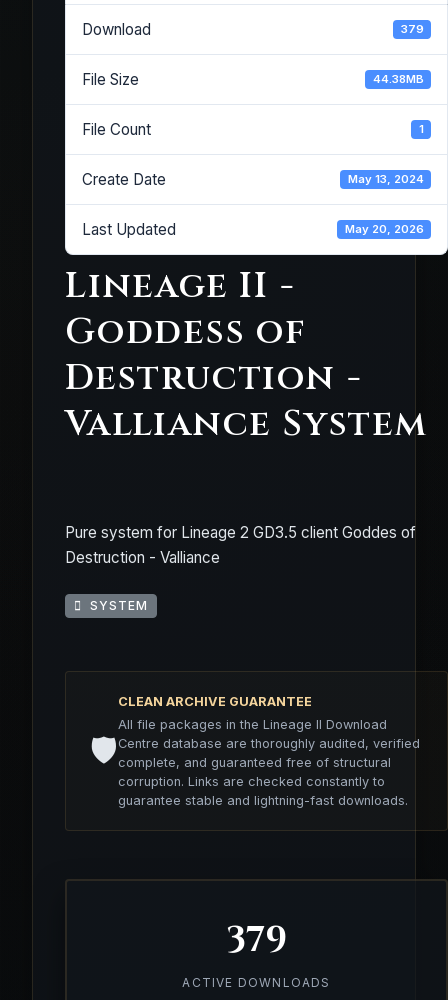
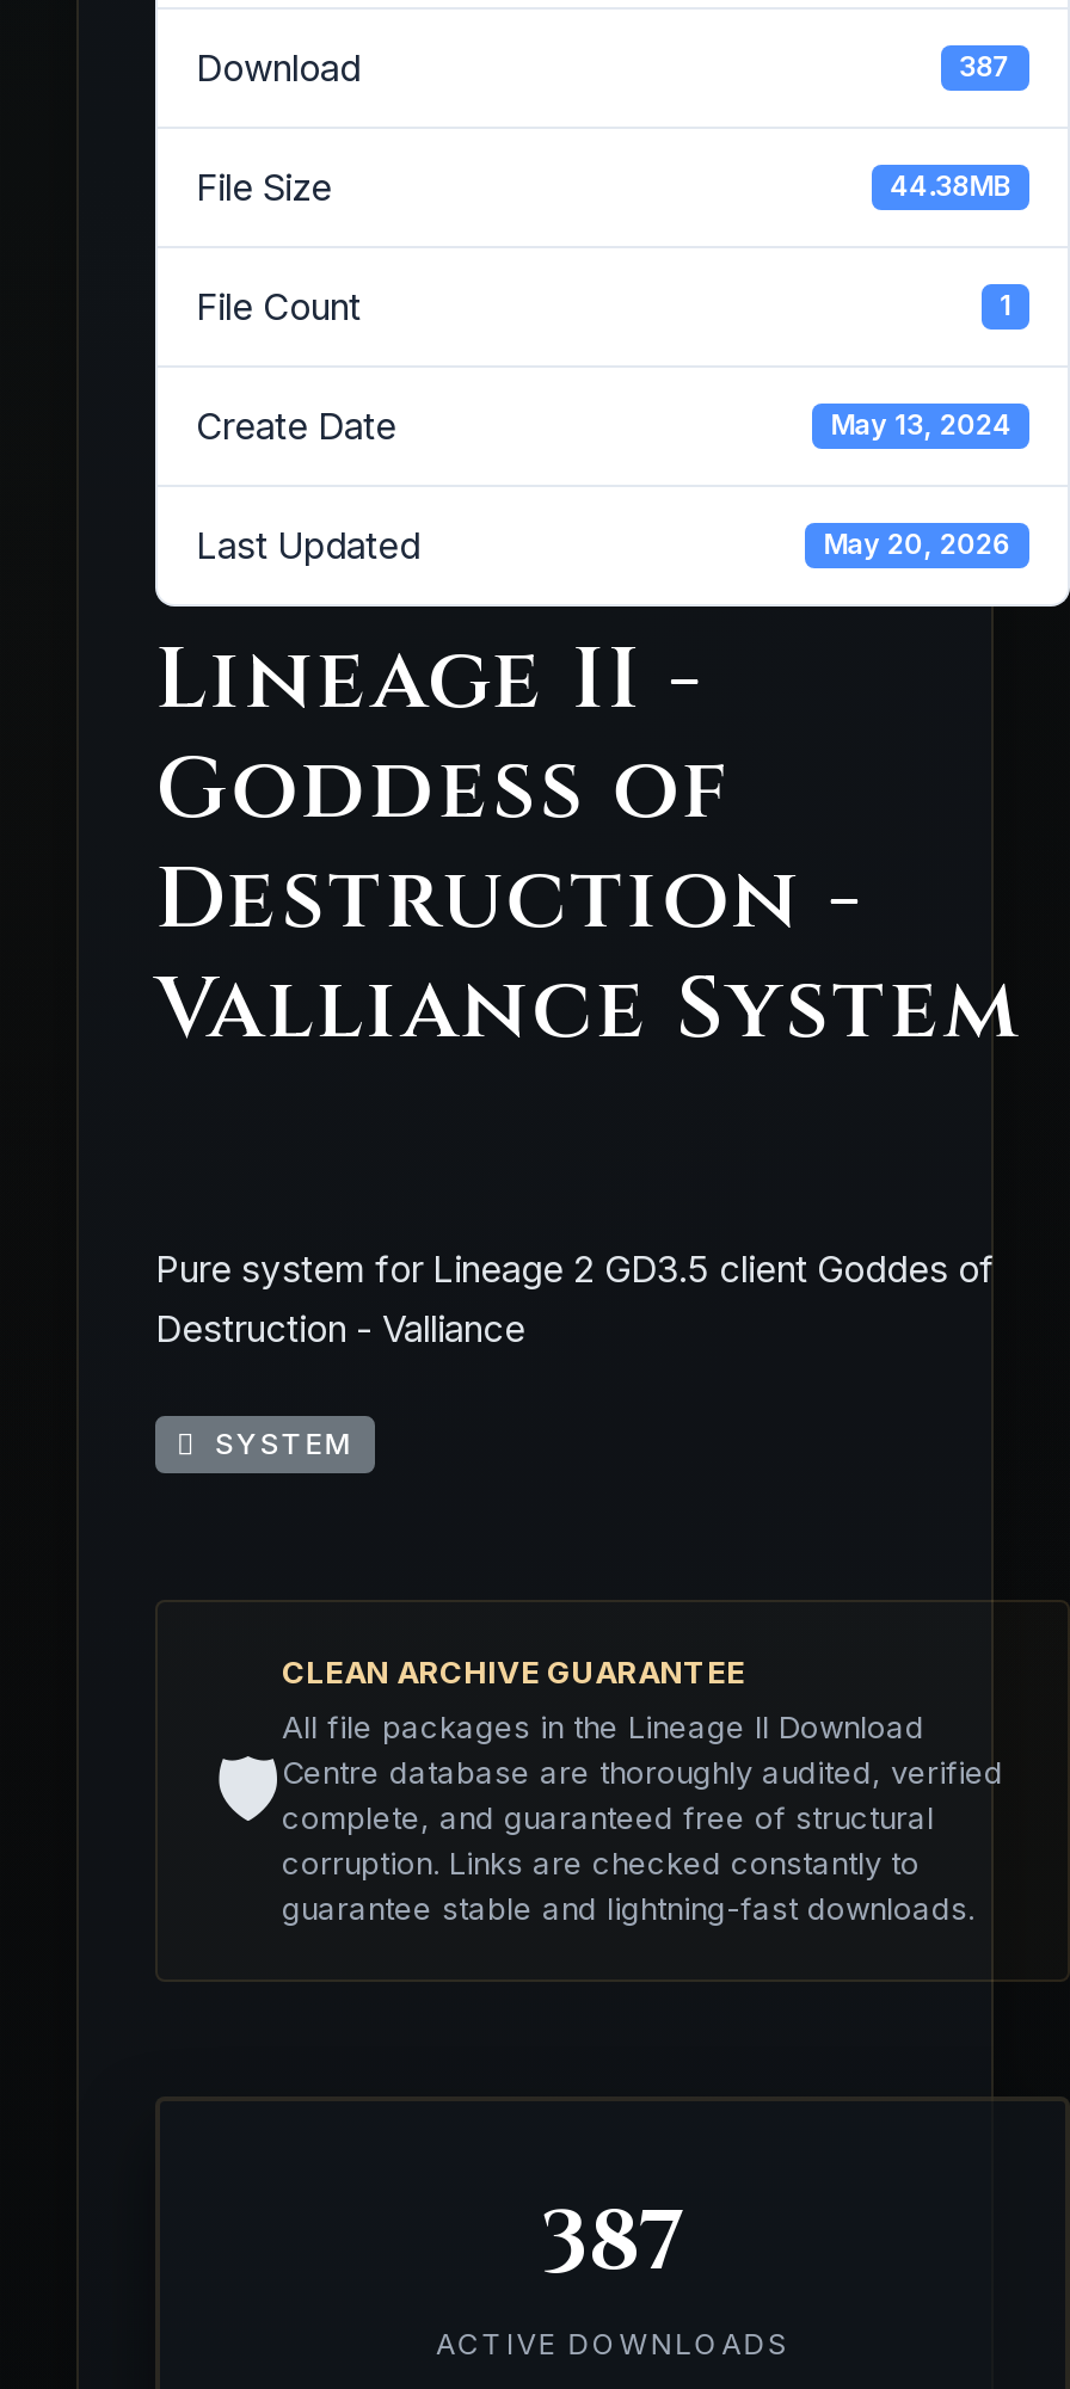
[401,22,424,36] 379 -> [959,49,1012,83] 387
[226,917,287,964] 379 -> [541,2186,684,2299] 387

